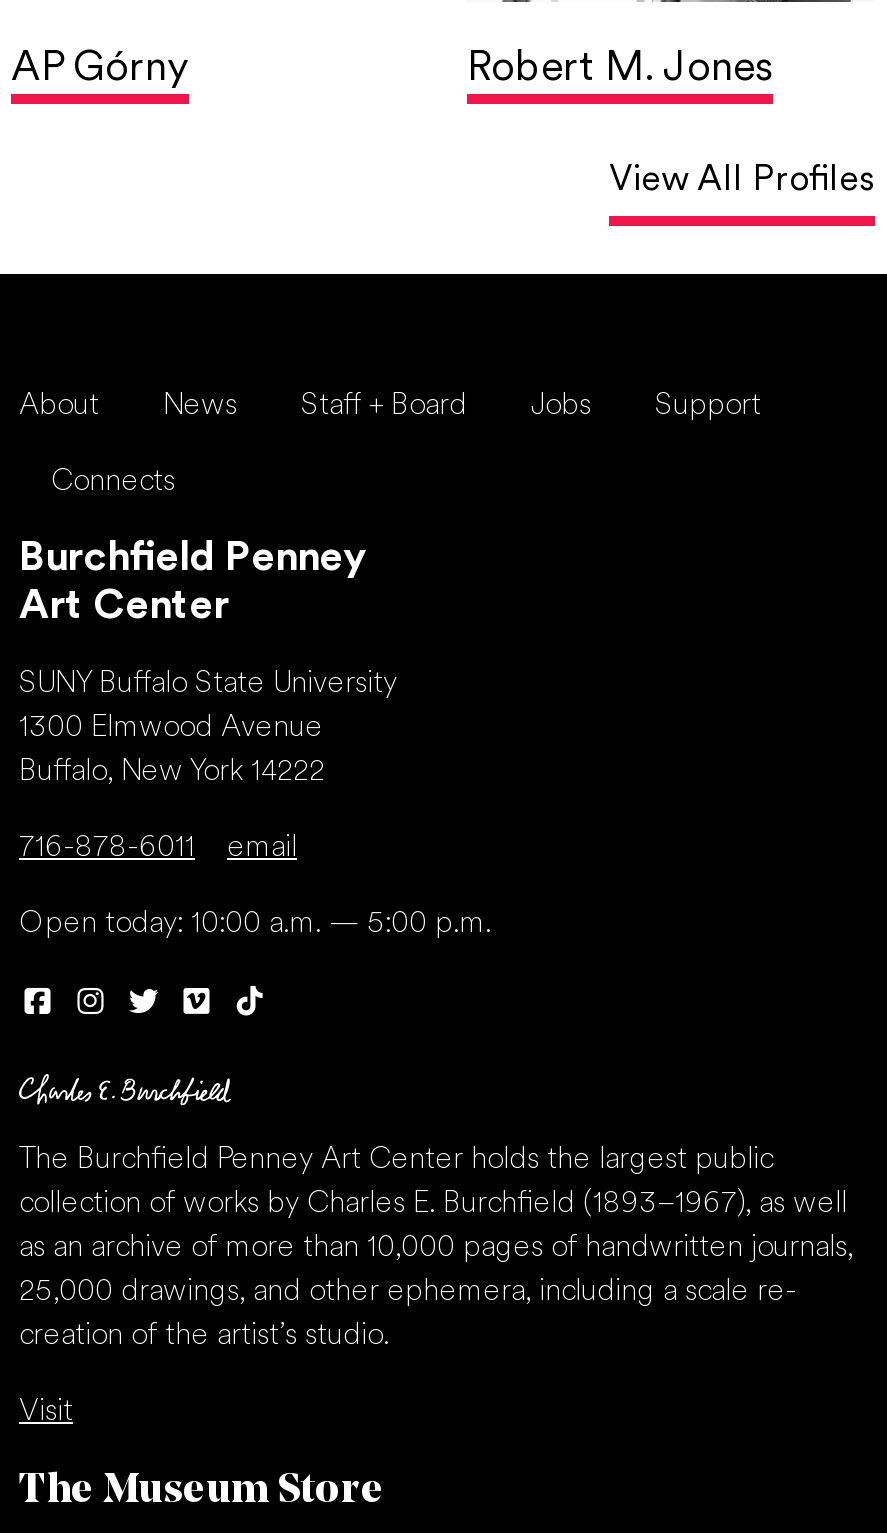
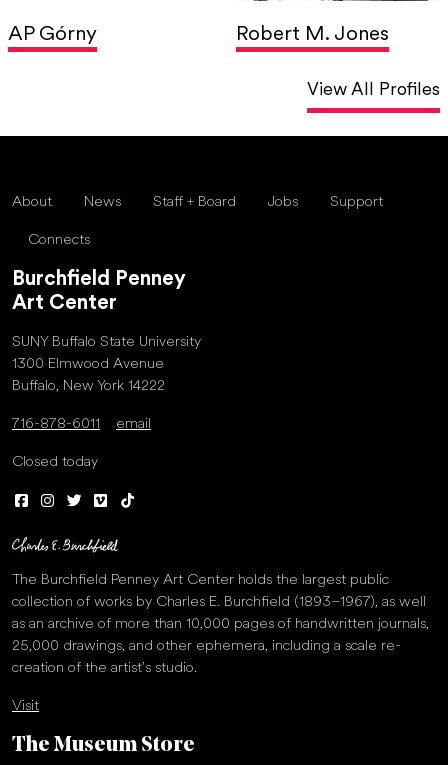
[19,911,491,941] Open today: 10:00 a.m. — 5:00 p.m. -> [12,455,98,470] Closed today

